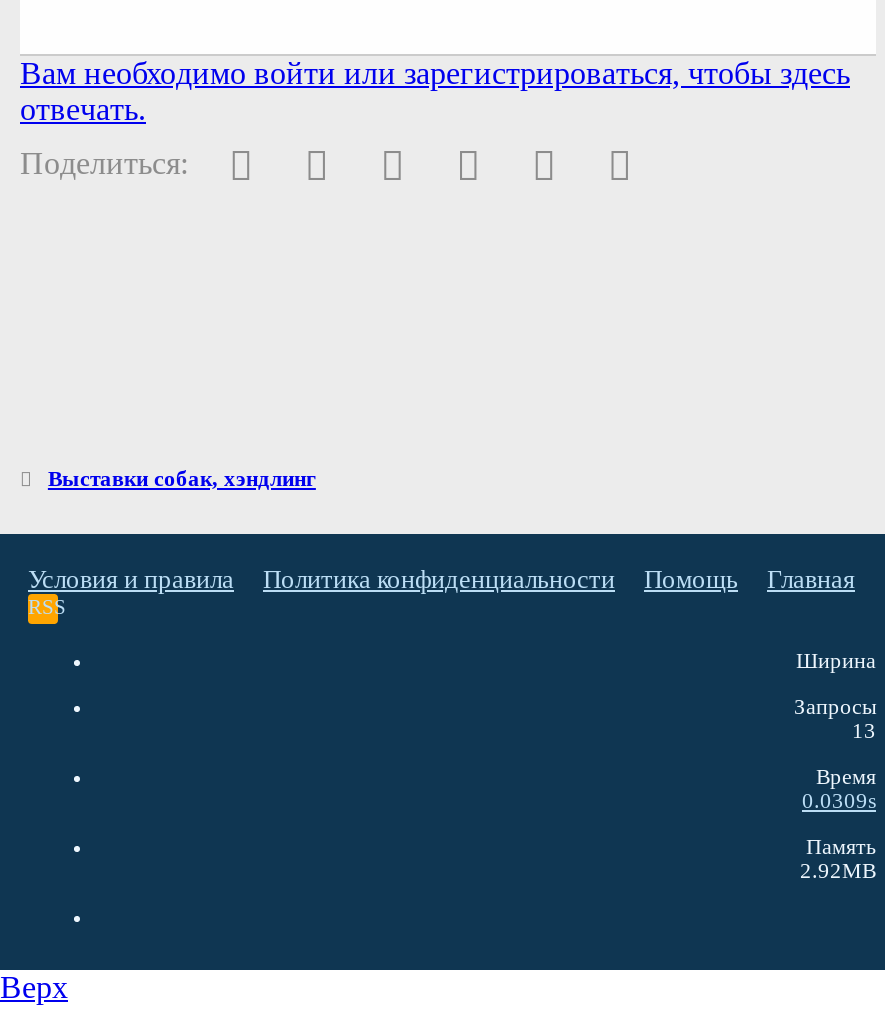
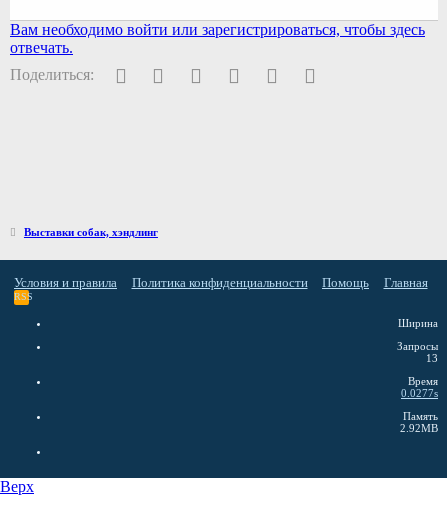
[802,788,876,812] 0.0309s -> [401,387,438,399] 0.0277s

